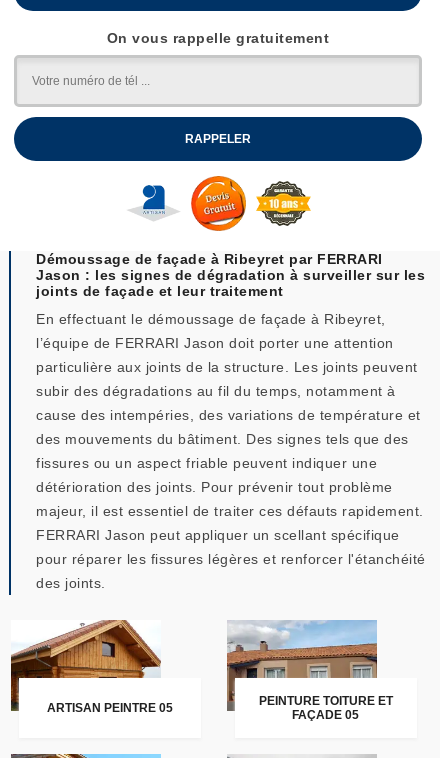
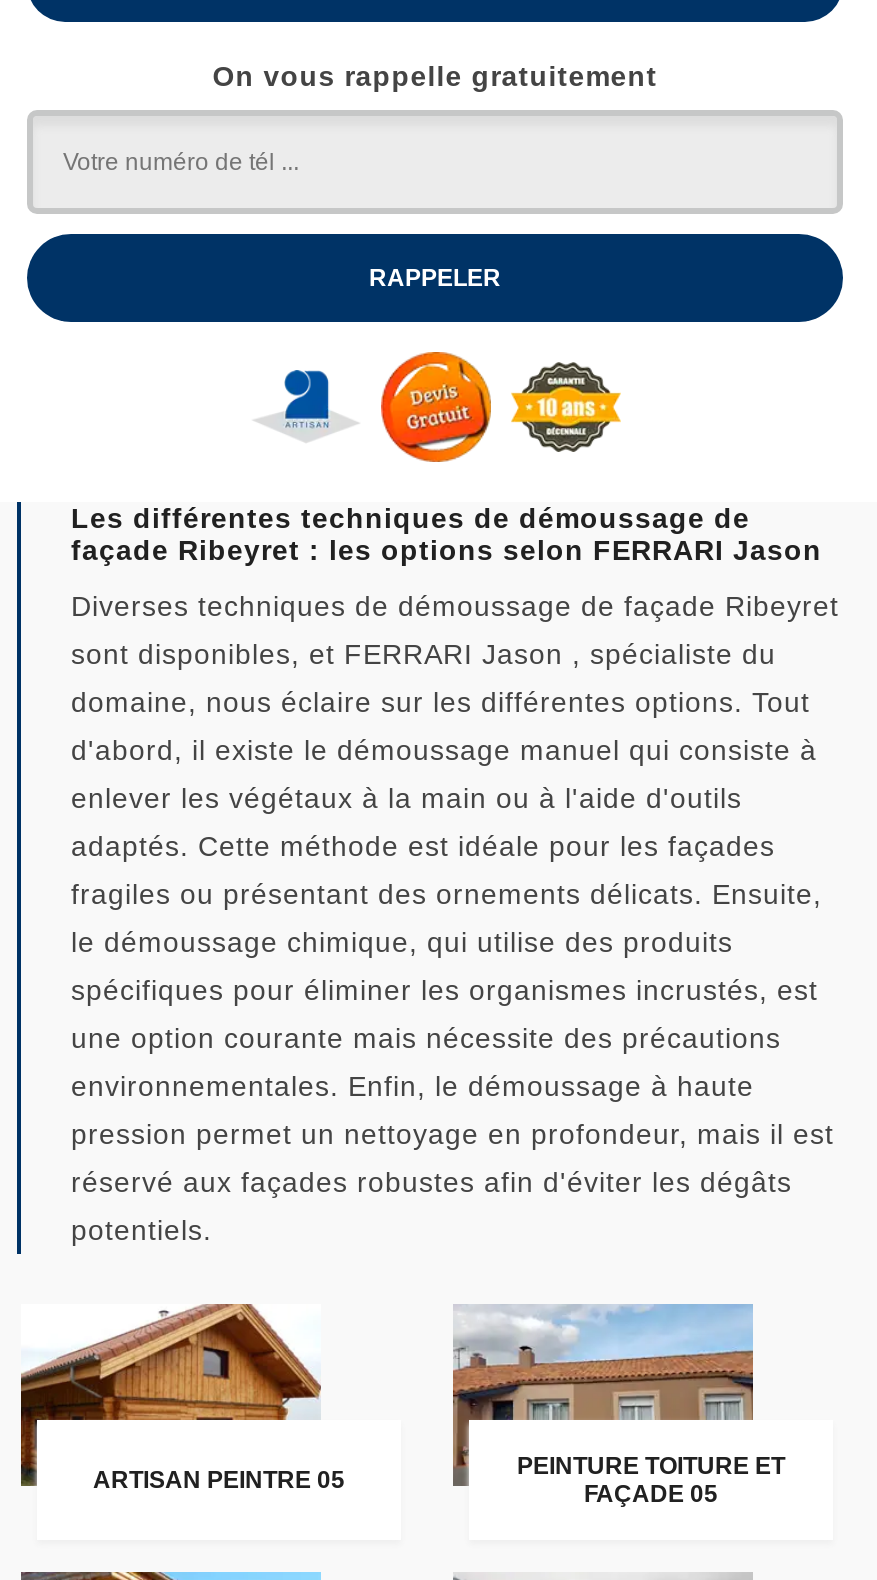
[36,251,425,591] Démoussage de façade à Ribeyret par FERRARI | Jason : les signes de dégradation à surveiller sur les | joints de façade et leur traitement | En effectuant le démoussage de façade à Ribeyret, | l’équipe de FERRARI Jason doit porter une attention | particulière aux joints de la structure. Les joints peuvent | subir des dégradations au fil du temps, notamment à | cause des intempéries, des variations de température et | des mouvements du bâtiment. Des signes tels que des | fissures ou un aspect friable peuvent indiquer une | détérioration des joints. Pour prévenir tout problème | majeur, il est essentiel de traiter ces défauts rapidement. | FERRARI Jason peut appliquer un scellant spécifique | pour réparer les fissures légères et renforcer l'étanchéité | des joints. -> [71,502,839,1246] Les différentes techniques de démoussage de | façade Ribeyret : les options selon FERRARI Jason | Diverses techniques de démoussage de façade Ribeyret | sont disponibles, et FERRARI Jason , spécialiste du | domaine, nous éclaire sur les différentes options. Tout | d'abord, il existe le démoussage manuel qui consiste à | enlever les végétaux à la main ou à l'aide d'outils | adaptés. Cette méthode est idéale pour les façades | fragiles ou présentant des ornements délicats. Ensuite, | le démoussage chimique, qui utilise des produits | spécifiques pour éliminer les organismes incrustés, est | une option courante mais nécessite des précautions | environnementales. Enfin, le démoussage à haute | pression permet un nettoyage en profondeur, mais il est | réservé aux façades robustes afin d'éviter les dégâts | potentiels.

